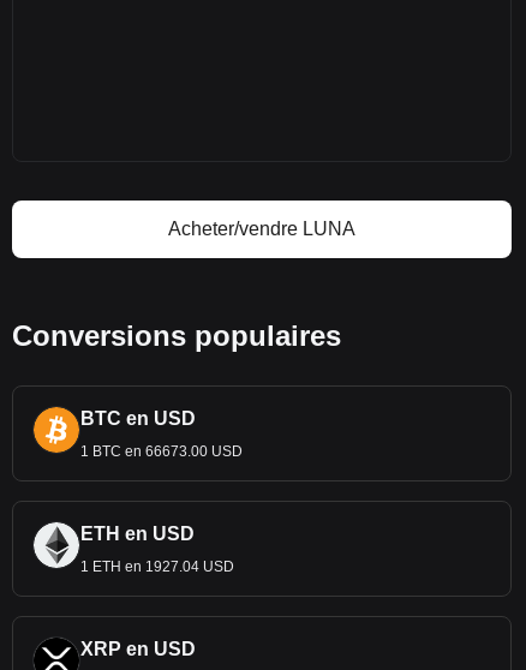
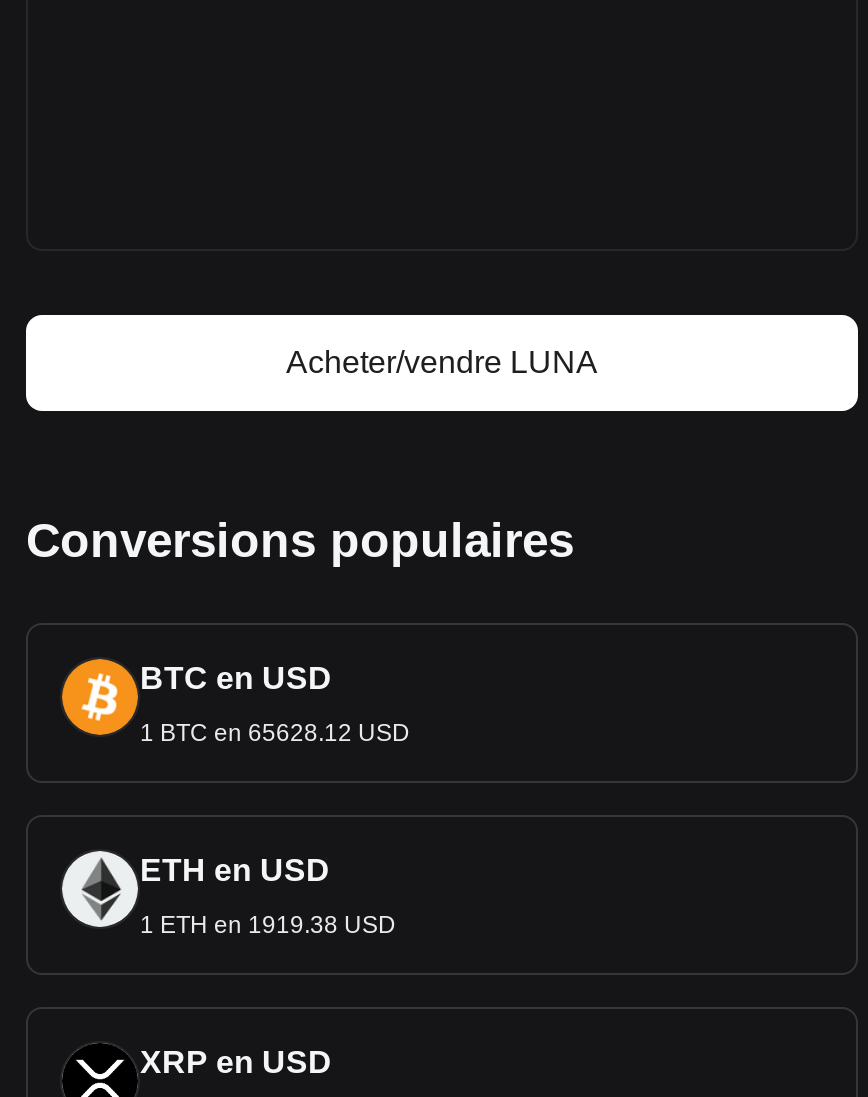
[80,443,243,460] 1 BTC en 66673.00 USD -> [140,719,410,747] 1 BTC en 65628.12 USD
[80,558,234,575] 1 ETH en 1927.04 USD -> [140,911,396,939] 1 ETH en 1919.38 USD

